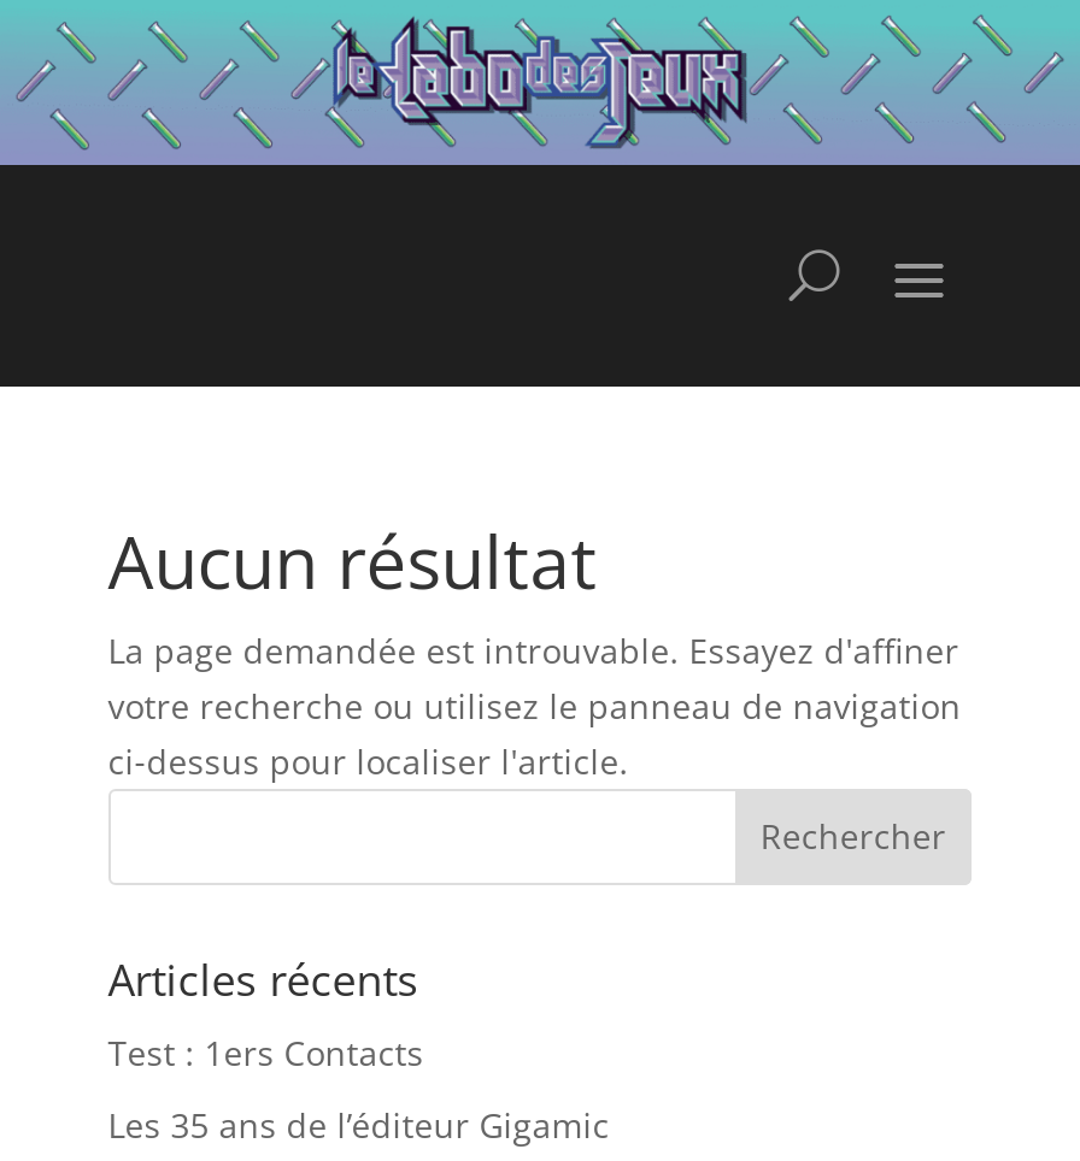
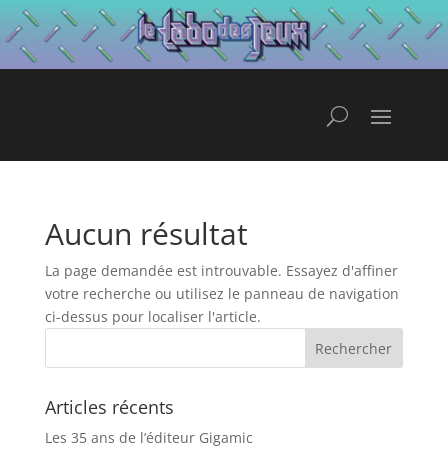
[108,1029,424,1075] Test : 1ers Contacts -> none

